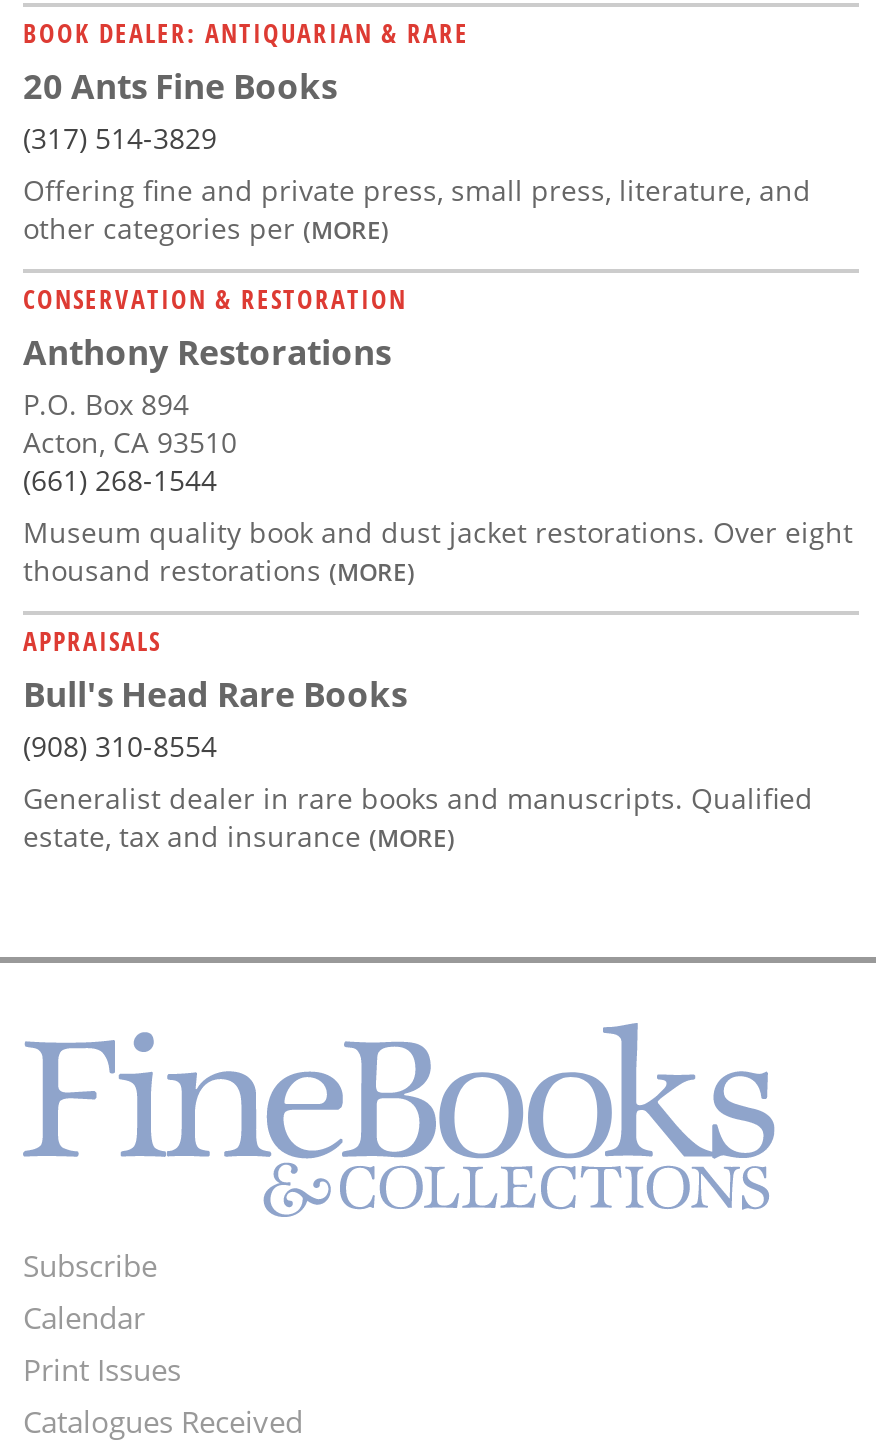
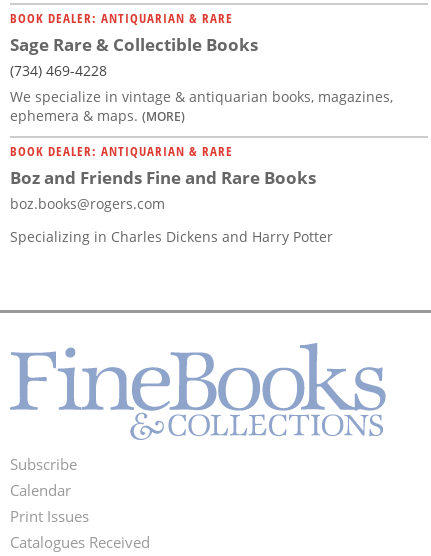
[23,64,811,248] 20 Ants Fine Books | (317) 514-3829 | Offering fine and private press, small press, literature, and | other categories per (MORE) -> [10,33,393,125] Sage Rare & Collectible Books | (734) 469-4228 | We specialize in vintage & antiquarian books, magazines, | ephemera & maps. (MORE)
[23,282,853,590] CONSERVATION & RESTORATION | Anthony Restorations | P.O. Box 894 | Acton, CA 93510 | (661) 268-1544 | Museum quality book and dust jacket restorations. Over eight | thousand restorations (MORE) -> [10,142,316,213] BOOK DEALER: ANTIQUARIAN & RARE | Boz and Friends Fine and Rare Books | boz.books@rogers.com
[23,624,813,856] APPRAISALS | Bull's Head Rare Books | (908) 310-8554 | Generalist dealer in rare books and manuscripts. Qualified | estate, tax and insurance (MORE) -> [10,227,333,246] Specializing in Charles Dickens and Harry Potter

